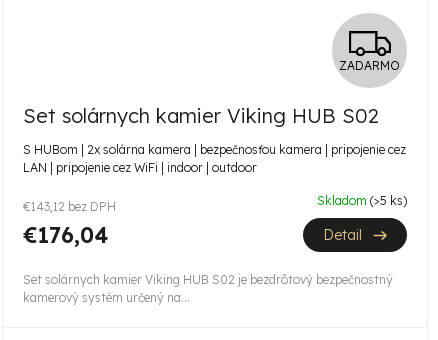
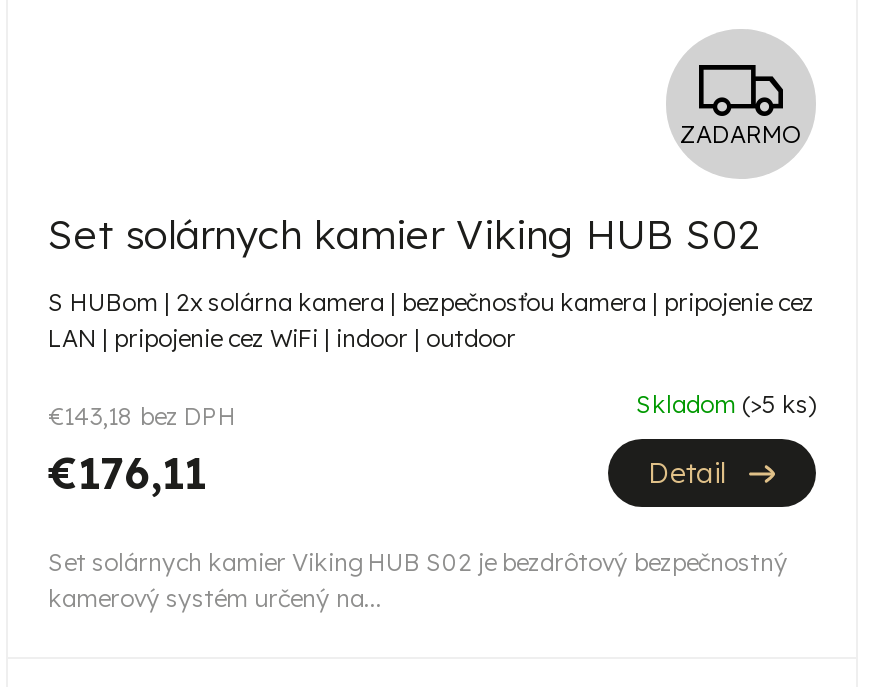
[23,198,116,213] €143,12 bez DPH -> [48,400,236,430] €143,18 bez DPH
[23,220,108,248] €176,04 -> [48,444,206,500] €176,11

